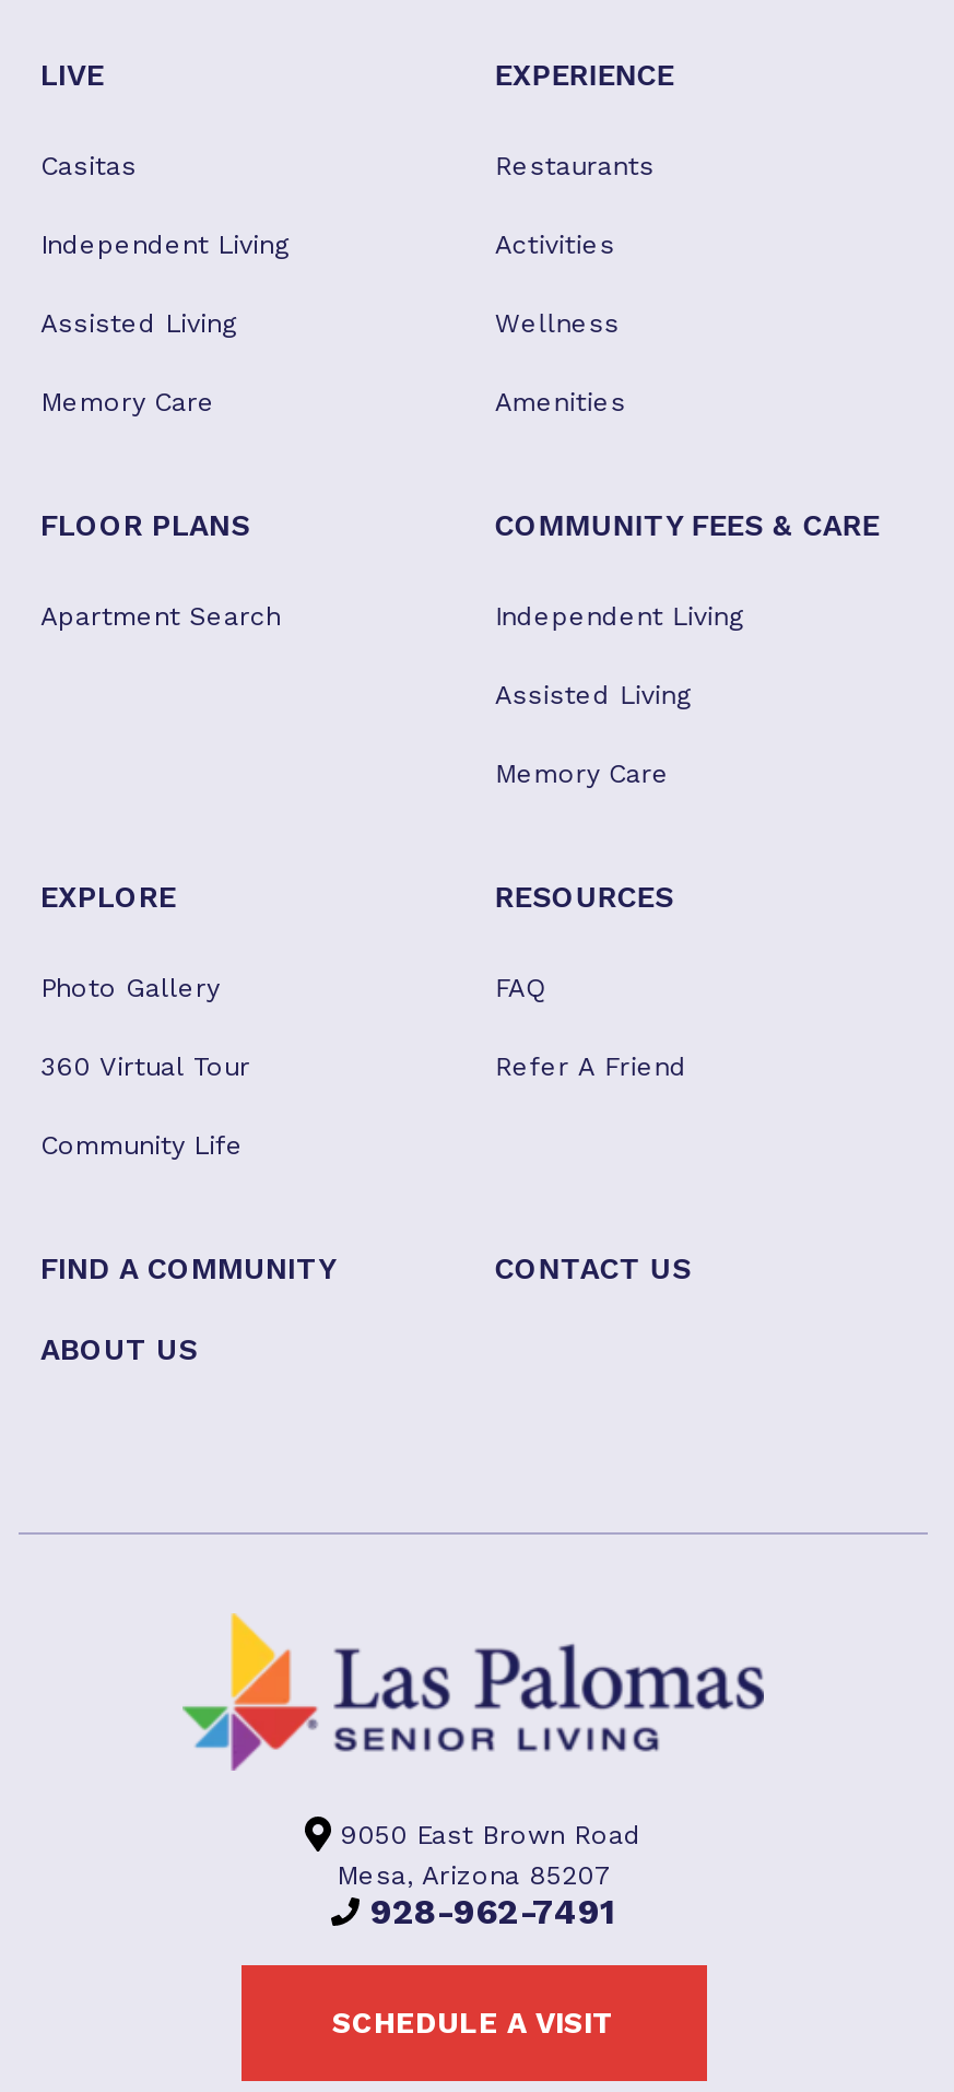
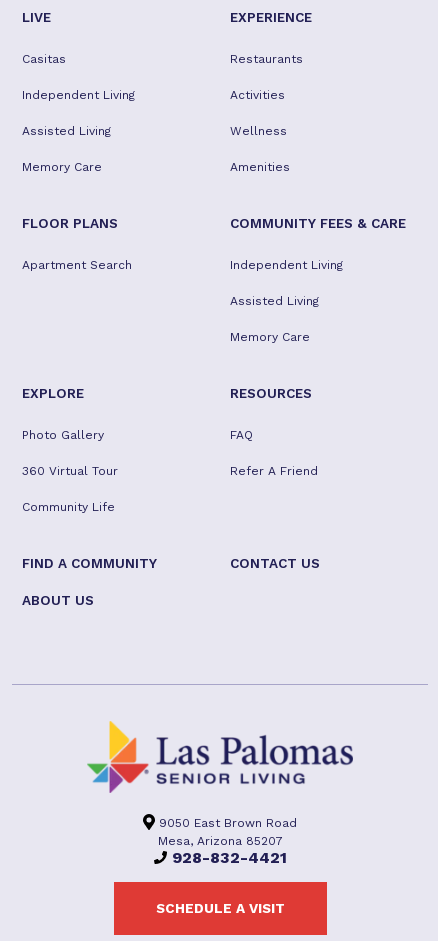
[360,1891,615,1932] 928-962-7491 -> [166,848,286,867] 928-832-4421

